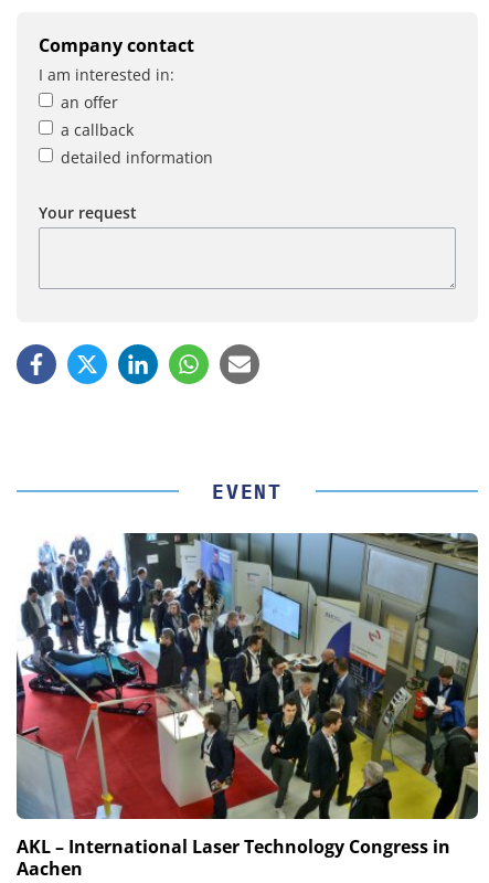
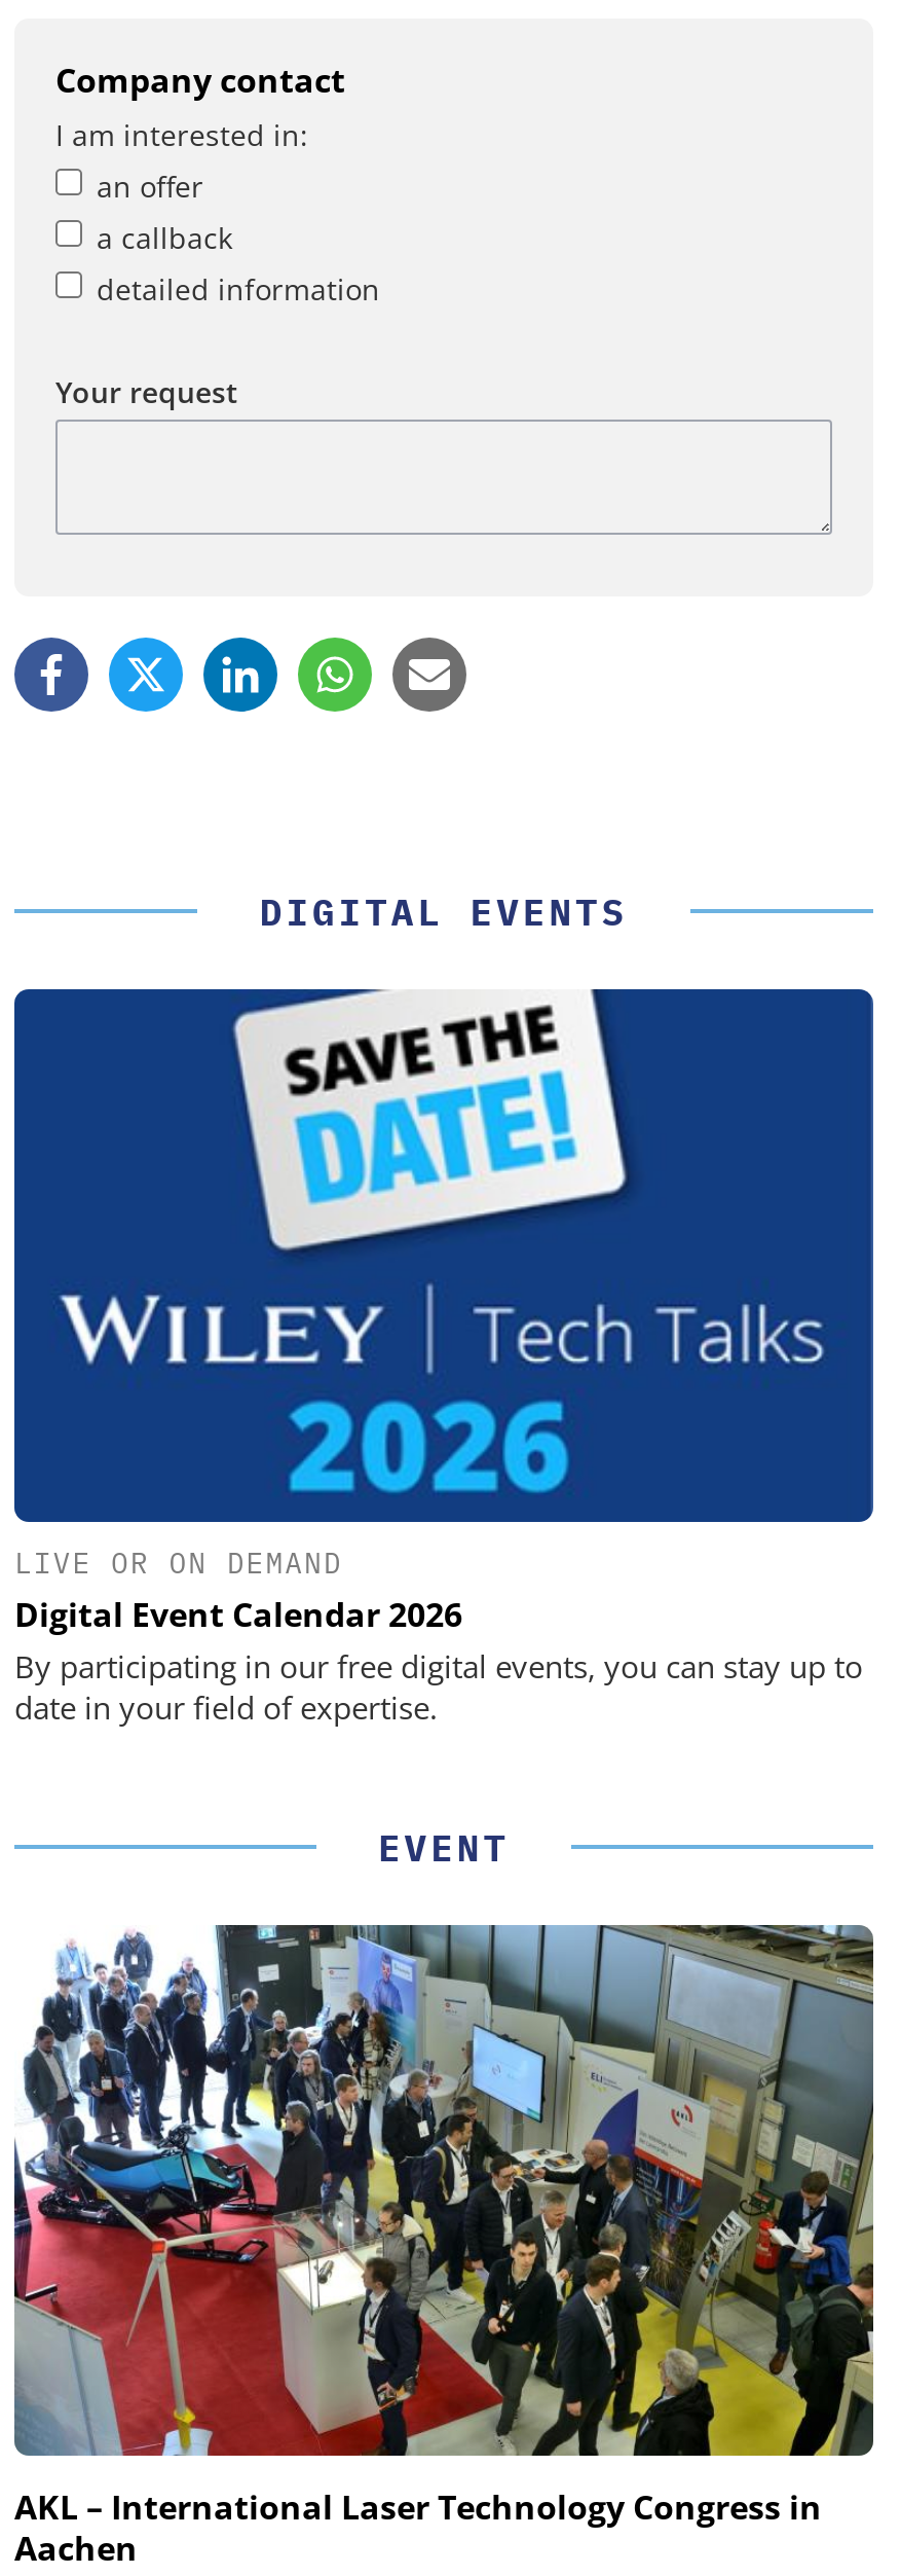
none -> [12,987,875,1727] [image] | LIVE OR ON DEMAND | Digital Event Calendar 2026 | By participating in our free digital events, you can stay up to | date in your field of expertise.
none -> [260,889,628,936] DIGITAL EVENTS

